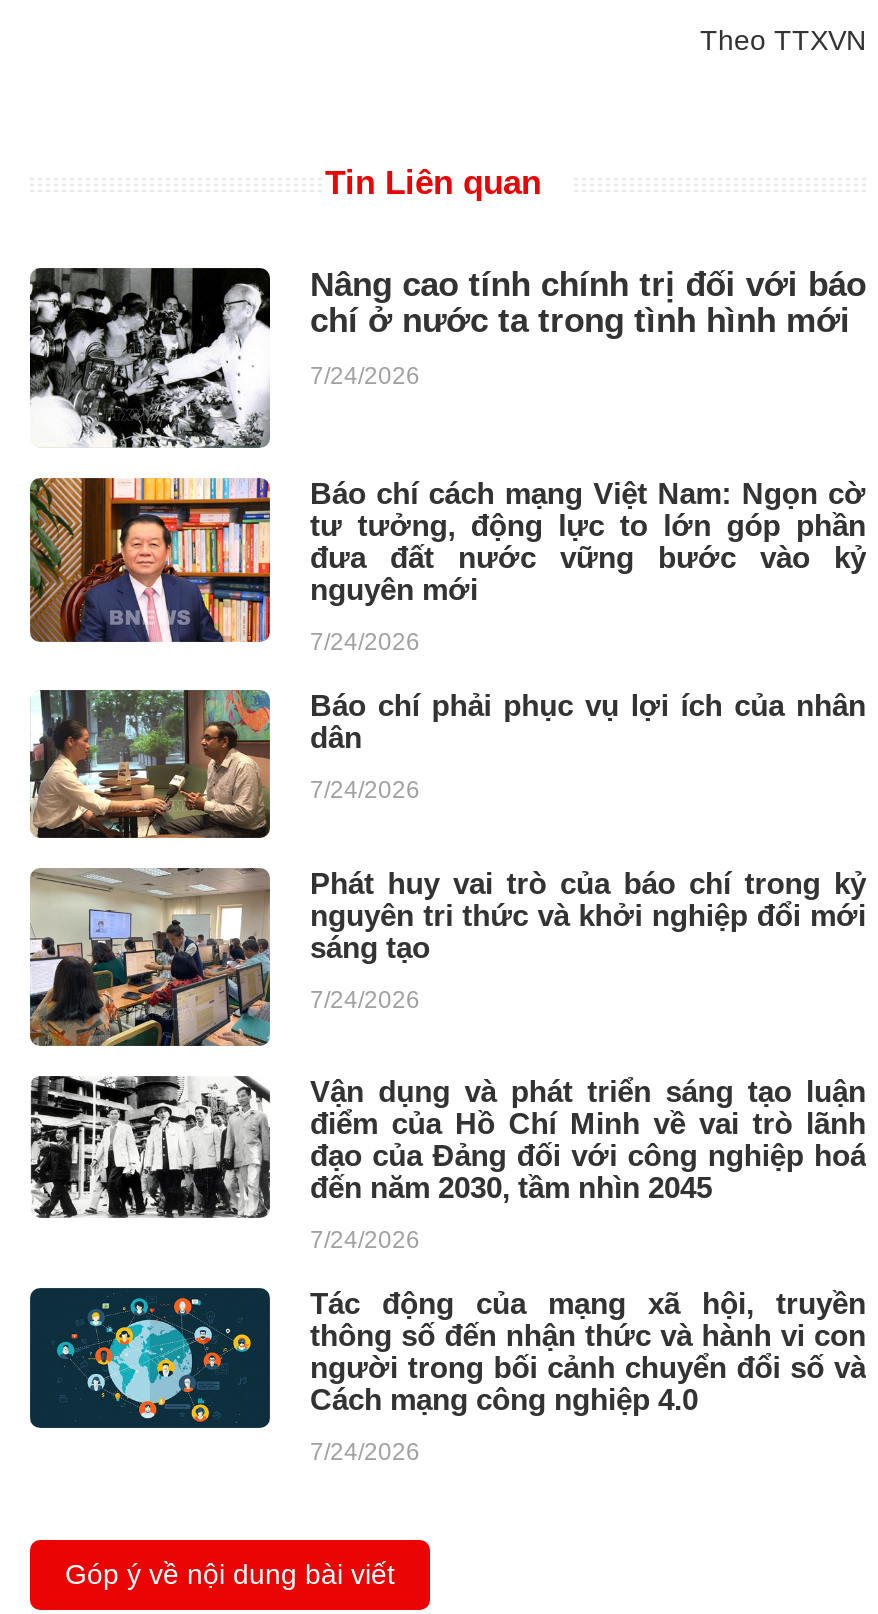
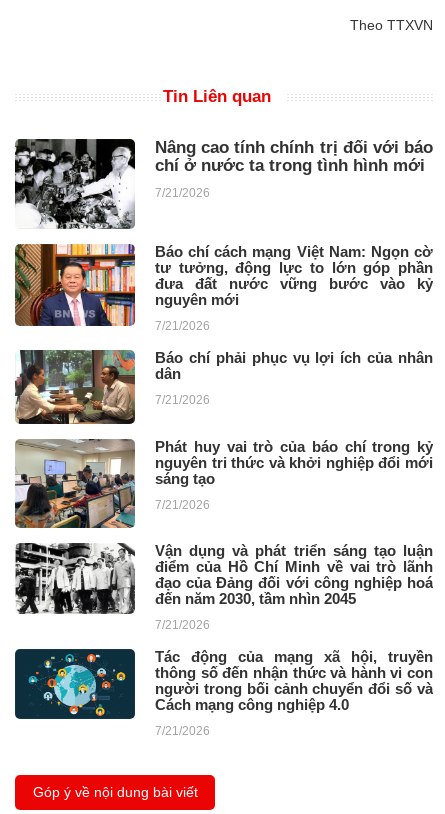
[310,363,420,391] 7/24/2026 -> [155,186,210,200] 7/21/2026
[310,629,420,657] 7/24/2026 -> [155,319,210,333] 7/21/2026
[310,777,420,805] 7/24/2026 -> [155,393,210,407] 7/21/2026
[310,985,420,1013] 7/24/2026 -> [155,498,210,512] 7/21/2026
[310,1226,420,1254] 7/24/2026 -> [155,618,210,632] 7/21/2026
[310,1438,420,1466] 7/24/2026 -> [155,724,210,738] 7/21/2026

